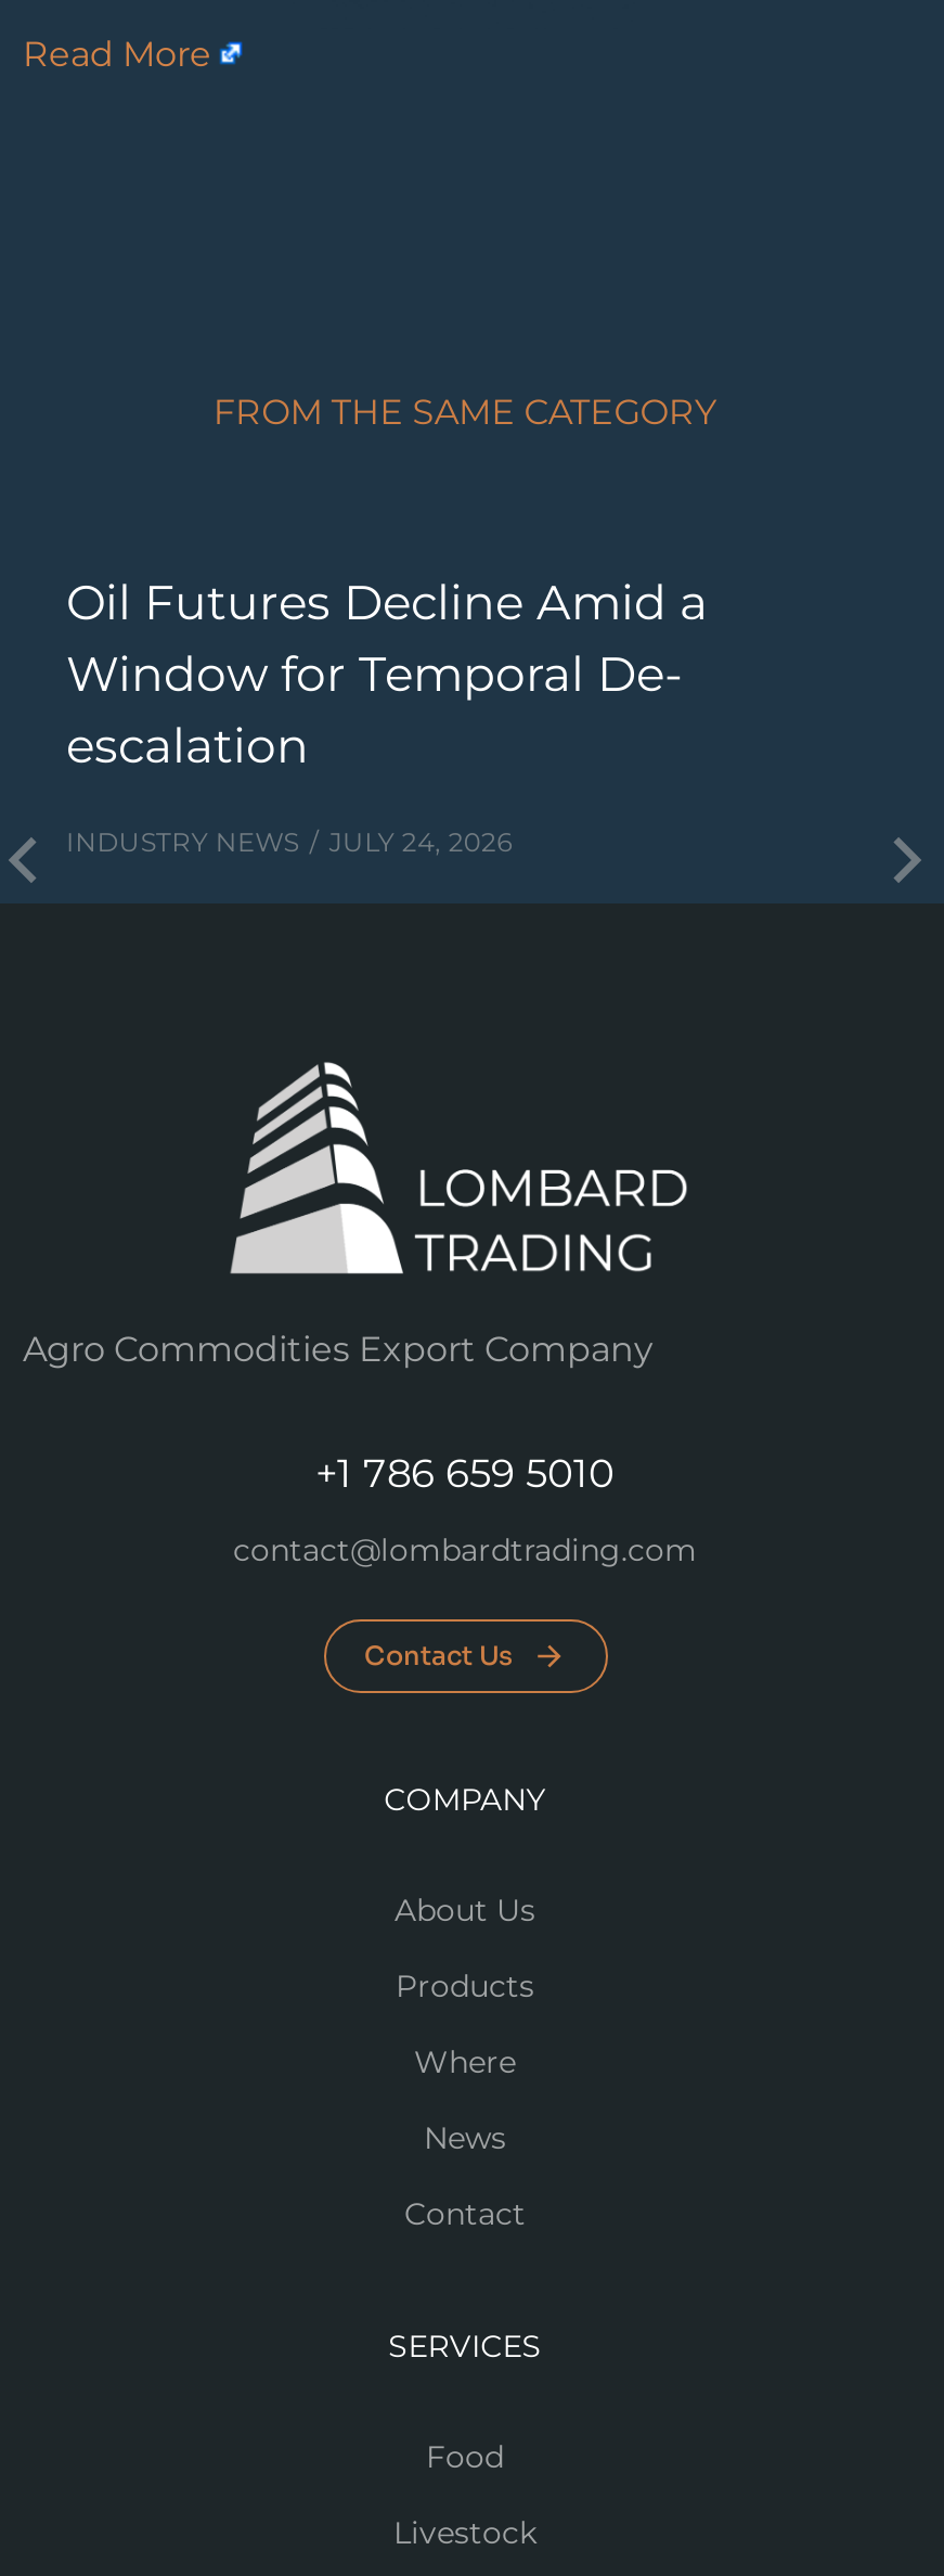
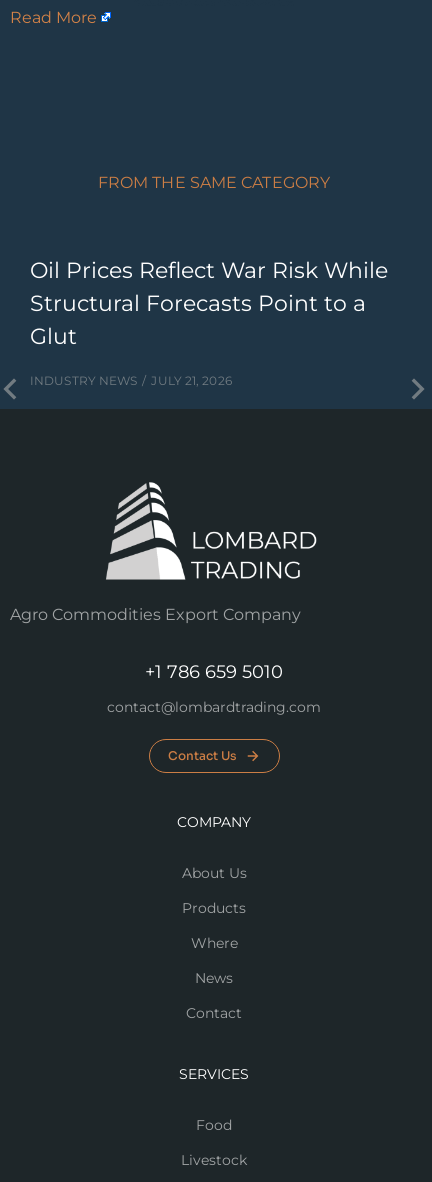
[66,574,708,776] Oil Futures Decline Amid a | Window for Temporal De- | escalation -> [30,257,388,350] Oil Prices Reflect War Risk While | Structural Forecasts Point to a | Glut
[66,825,512,858] INDUSTRY NEWS JULY 24, 2026 -> [30,373,232,388] INDUSTRY NEWS JULY 21, 2026

